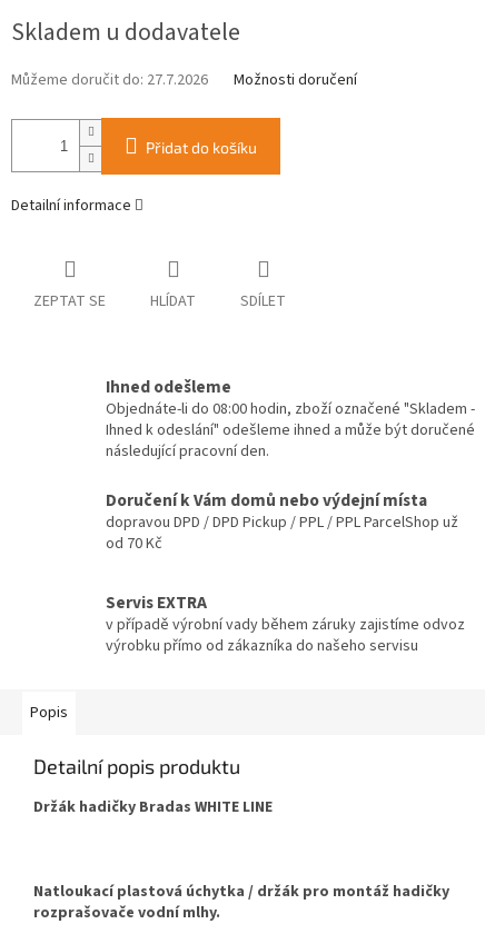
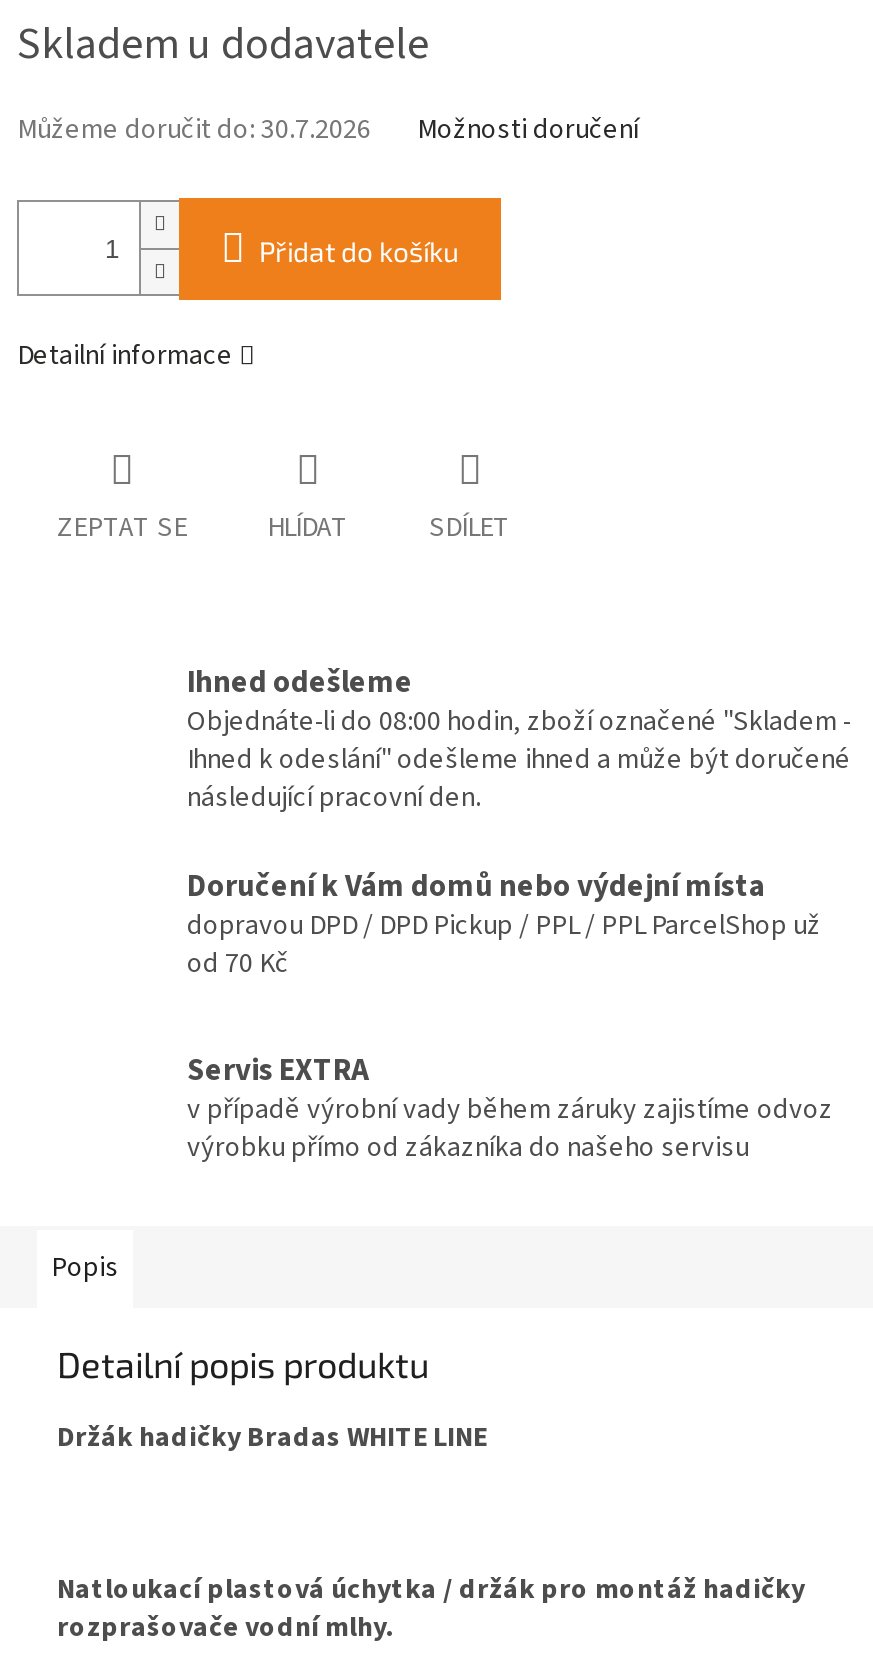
[11,68,208,91] Můžeme doručit do: 27.7.2026 -> [17,109,371,149] Můžeme doručit do: 30.7.2026

